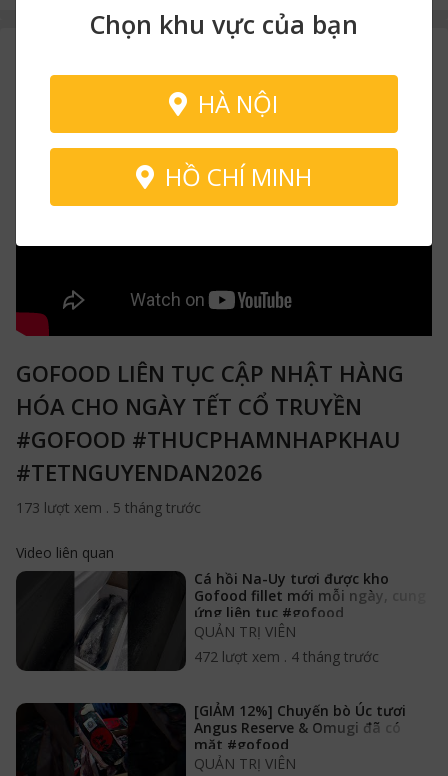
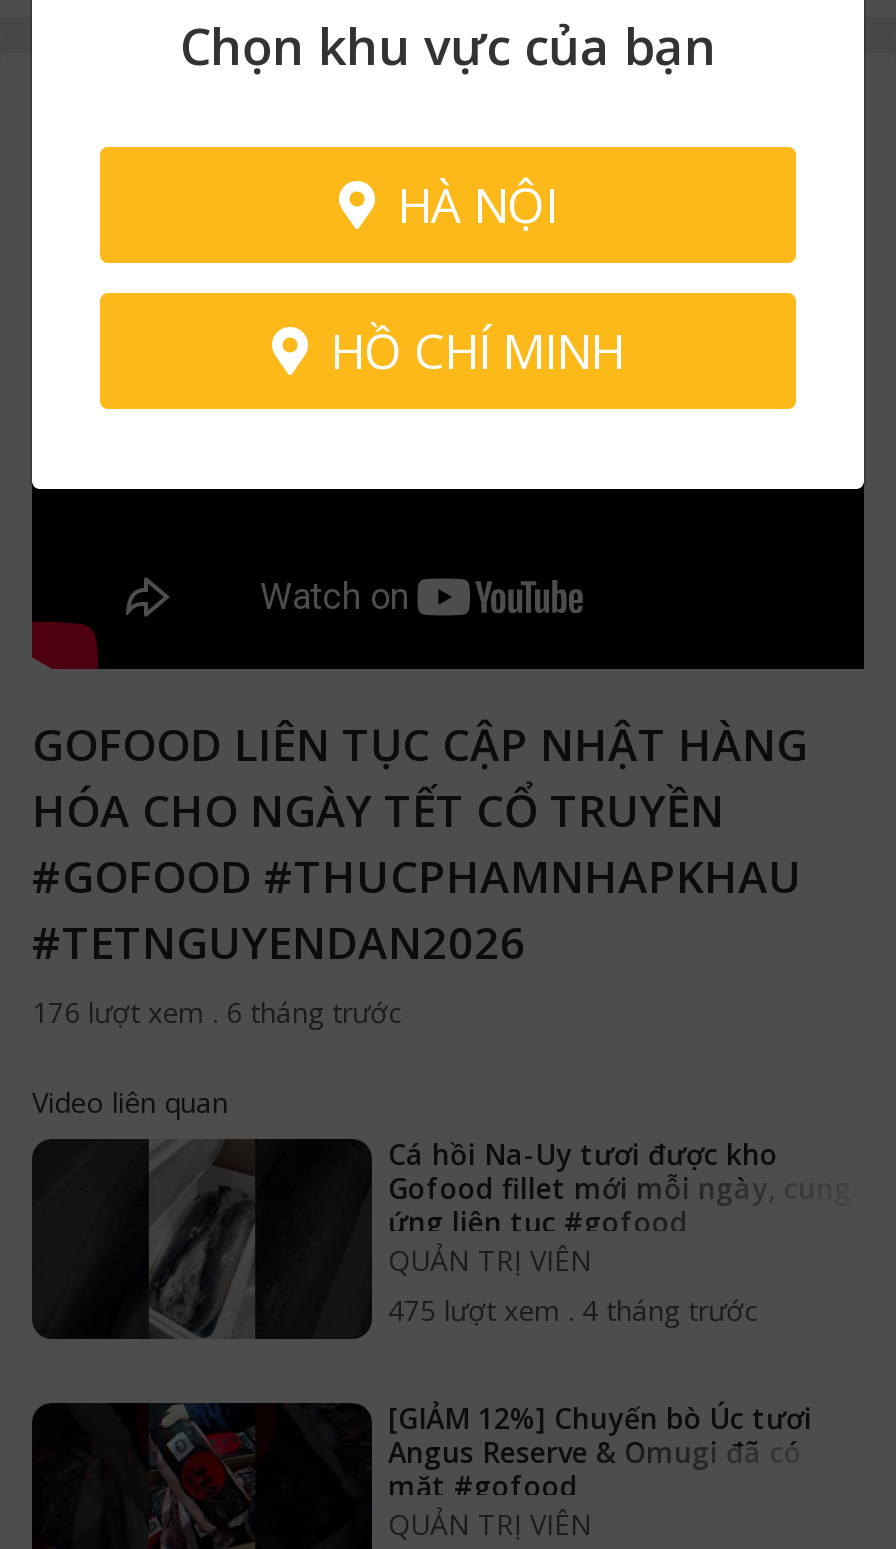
[16,498,201,517] 173 lượt xem. 5 tháng trước -> [32,993,402,1031] 176 lượt xem. 6 tháng trước
[194,647,379,666] 472 lượt xem. 4 tháng trước -> [388,1291,758,1329] 475 lượt xem. 4 tháng trước

